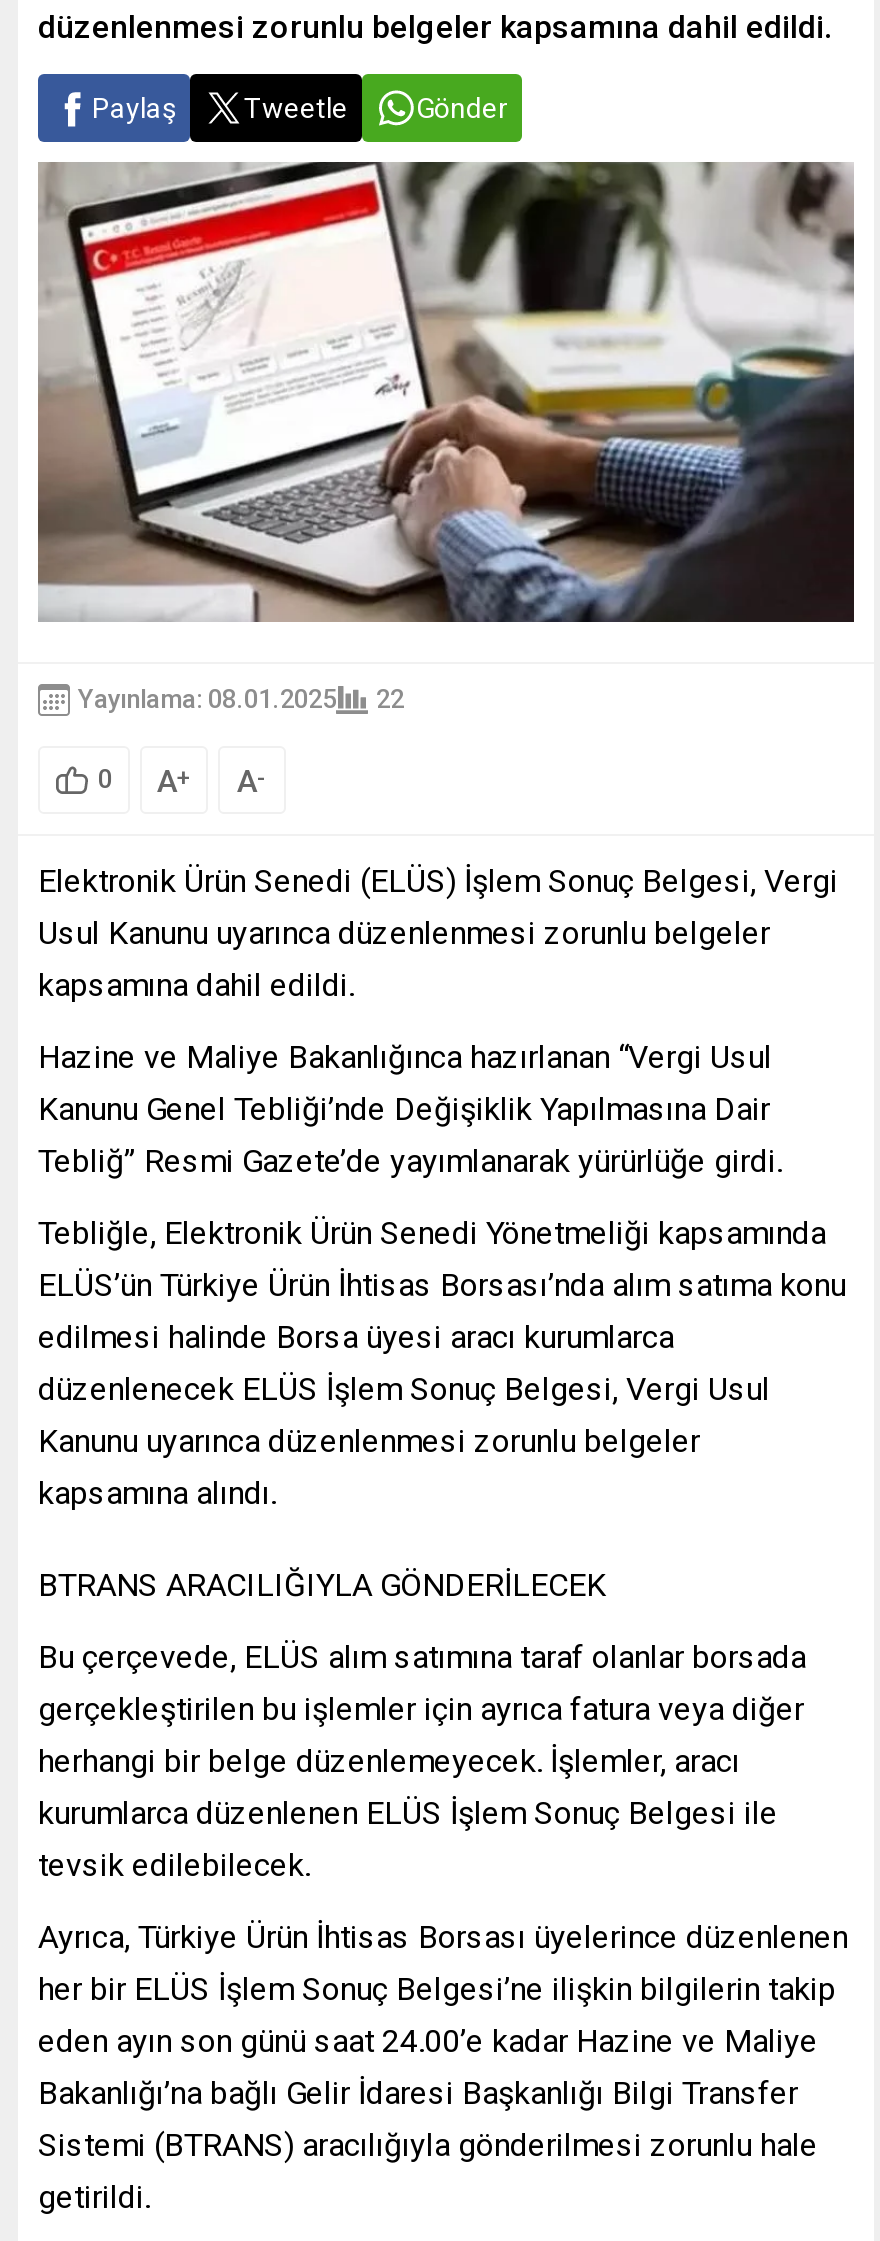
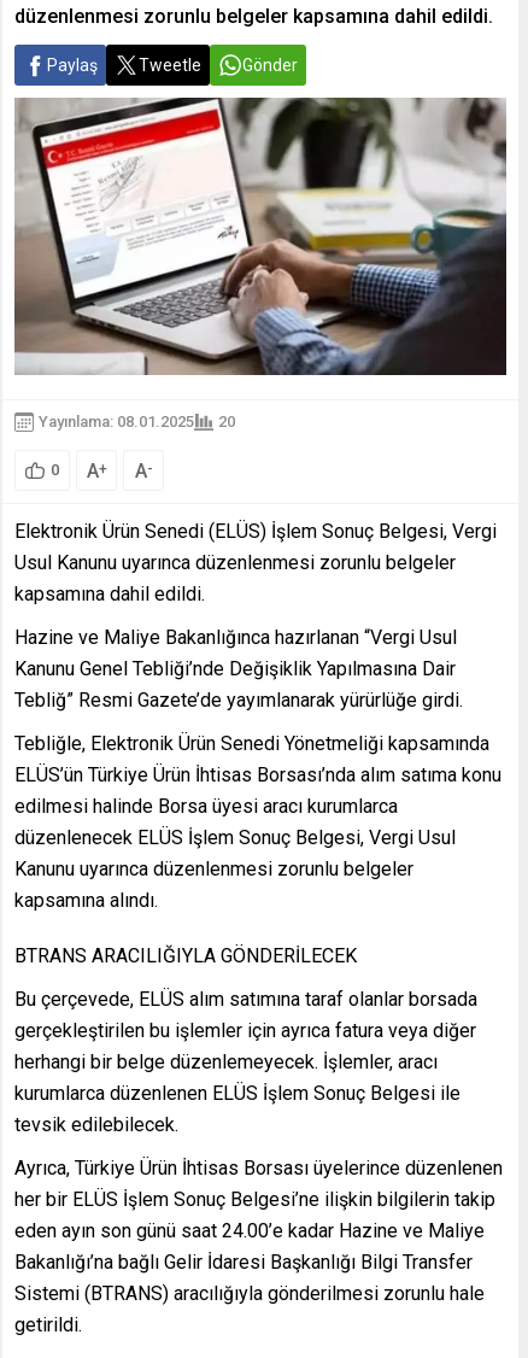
[78,684,404,714] Yayınlama: 08.01.2025 22 -> [39,412,235,431] Yayınlama: 08.01.2025 20

